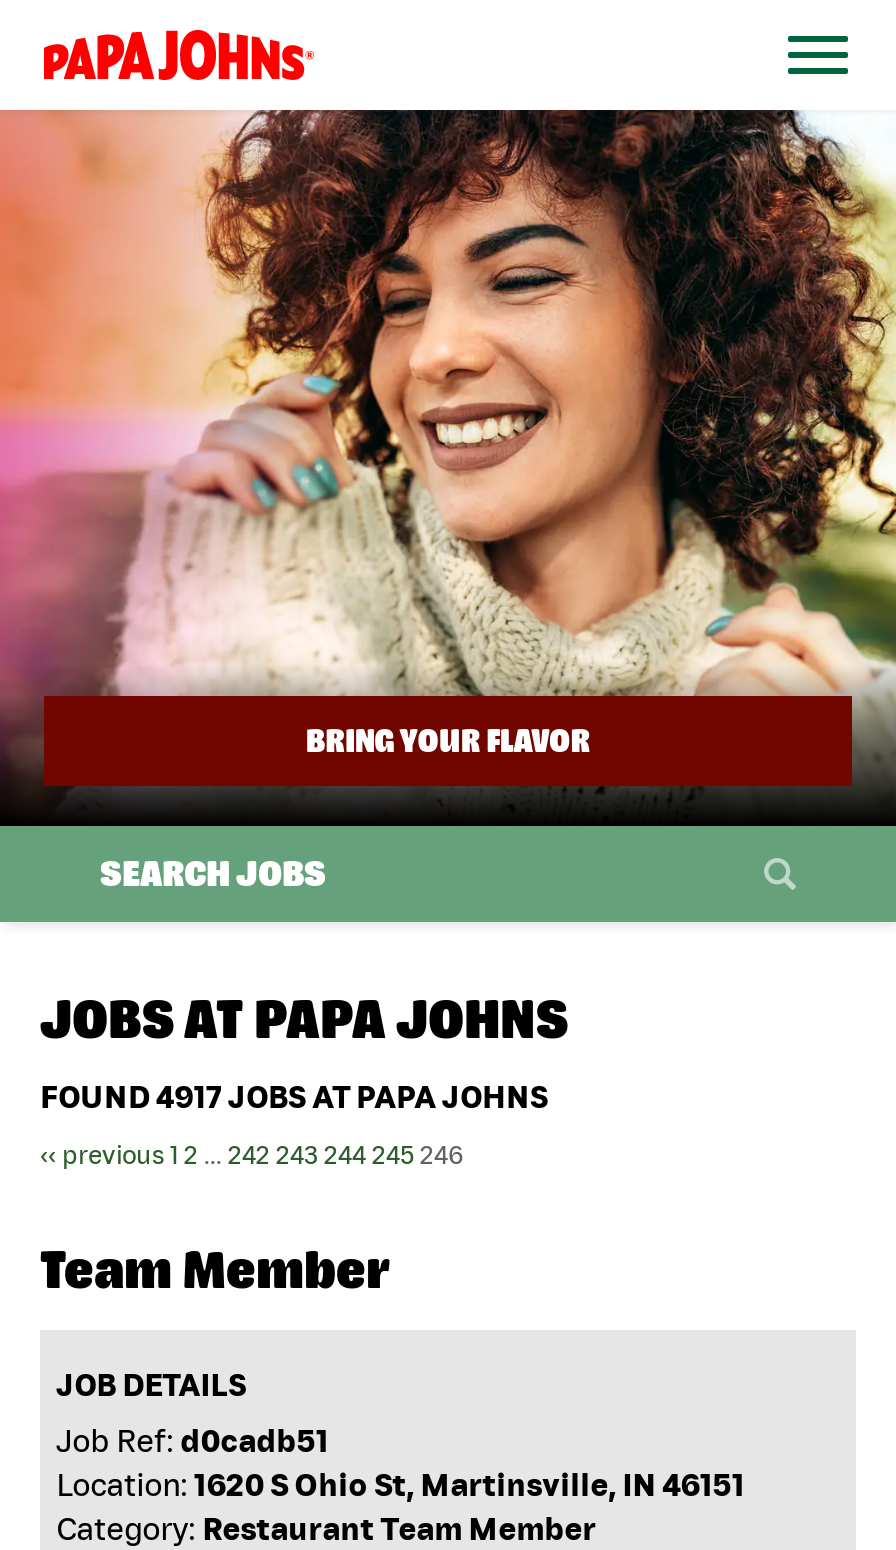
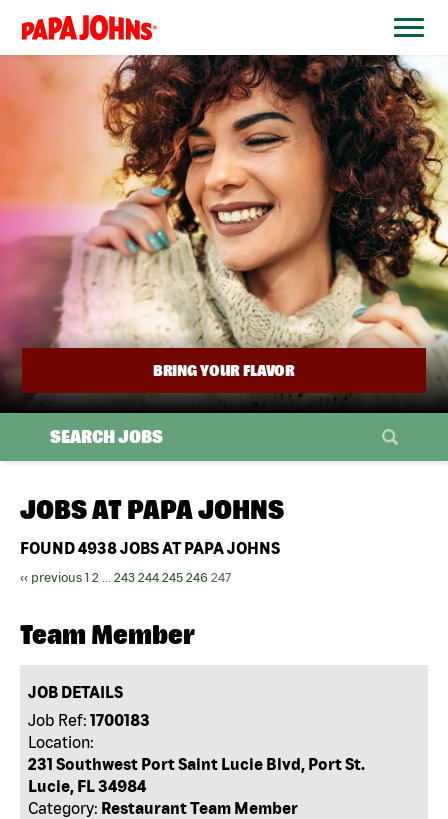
[40,1078,548,1114] FOUND 4917 JOBS AT PAPA JOHNS -> [20,539,280,557] FOUND 4938 JOBS AT PAPA JOHNS
[40,1139,464,1169] ‹‹ previous 1 2... 242 243 244 245 246 -> [20,570,231,585] ‹‹ previous 1 2... 243 244 245 246 247
[56,1421,744,1501] Job Ref: d0cadb51 | Location: 1620 S Ohio St, Martinsville, IN 46151 -> [28,711,365,795] Job Ref: 1700183 | Location: | 231 Southwest Port Saint Lucie Blvd, Port St. | Lucie, FL 34984

